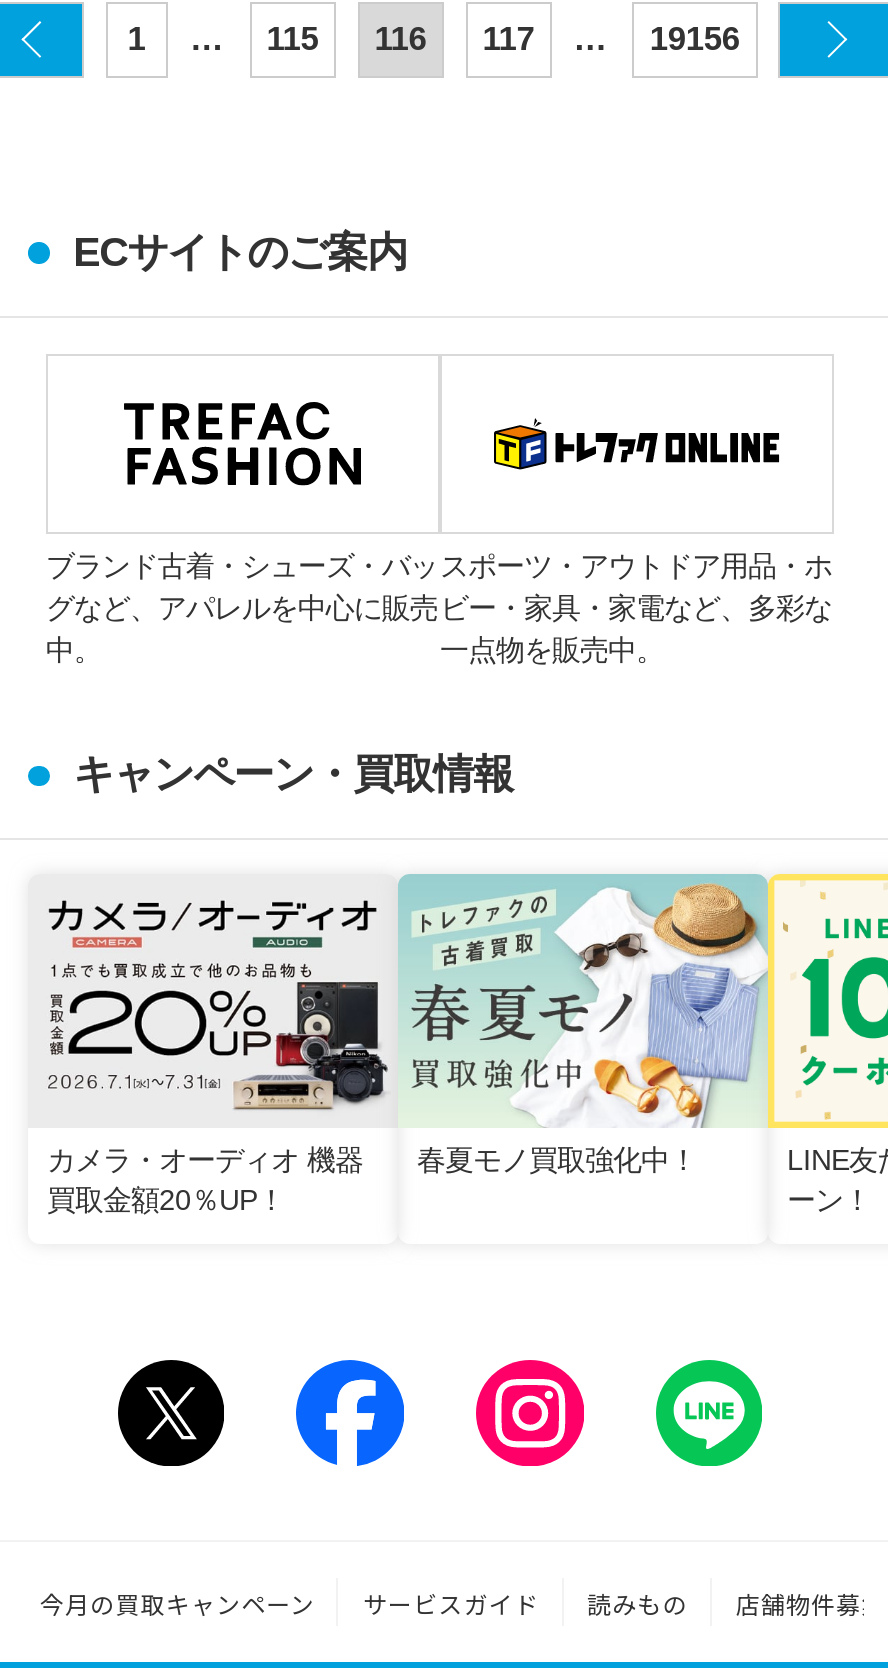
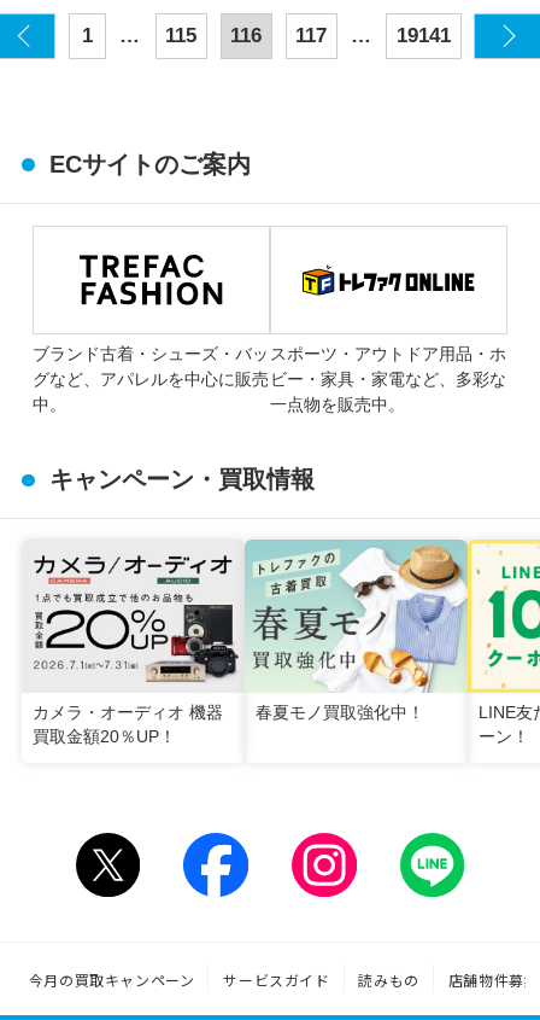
[650,19,740,57] 19156 -> [396,24,451,47] 19141

